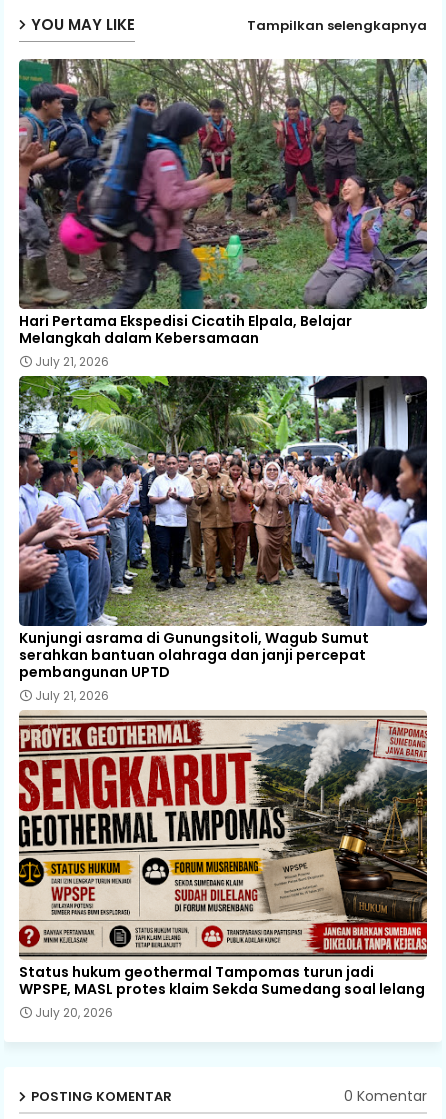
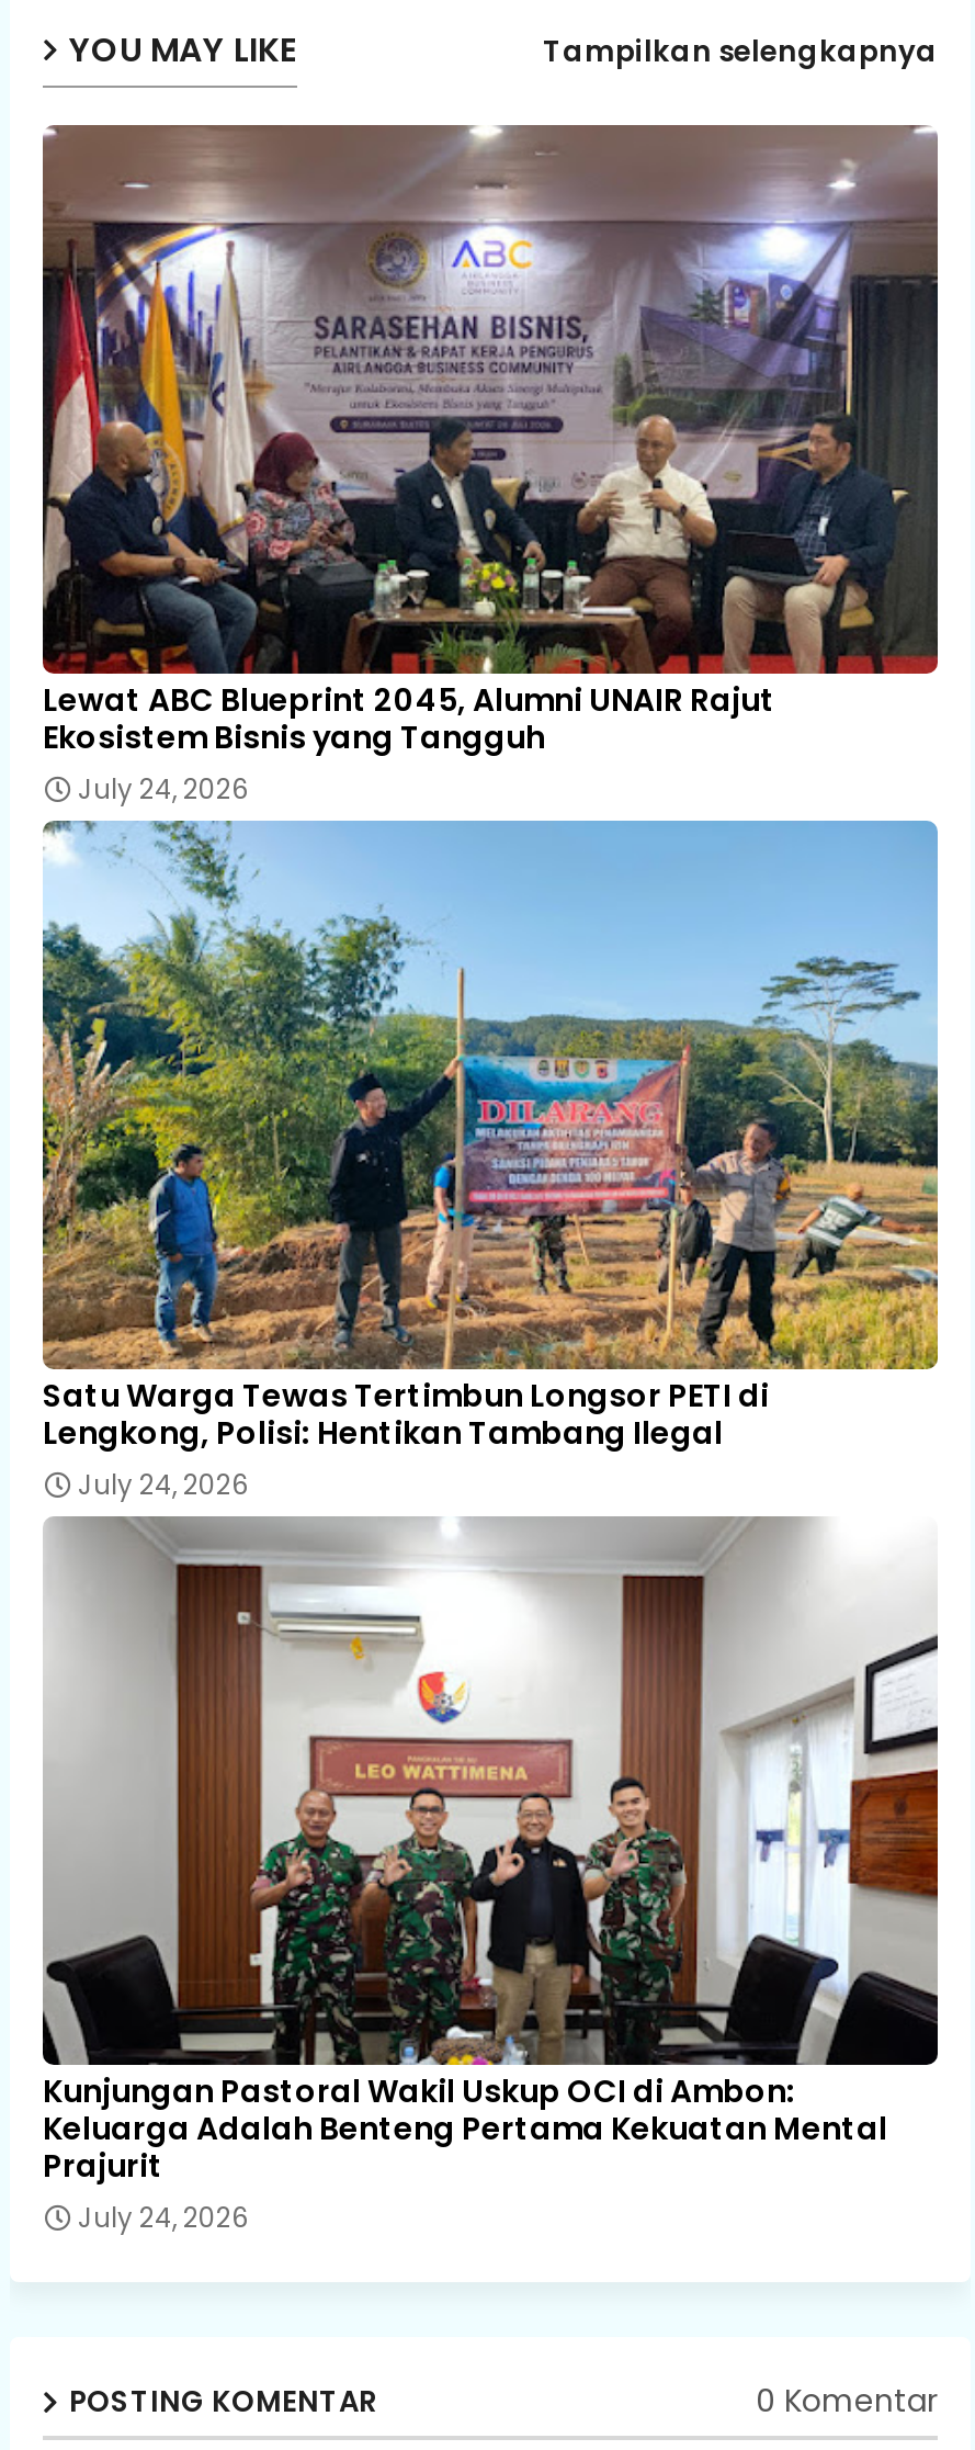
[18,58,427,370] [image] | Hari Pertama Ekspedisi Cicatih Elpala, Belajar | Melangkah dalam Kebersamaan | July 21, 2026 -> [41,123,940,807] [image] | Lewat ABC Blueprint 2045, Alumni UNAIR Rajut | Ekosistem Bisnis yang Tangguh | July 24, 2026
[18,375,428,704] [image] | Kunjungi asrama di Gunungsitoli, Wagub Sumut | serahkan bantuan olahraga dan janji percepat | pembangunan UPTD | July 21, 2026 -> [41,818,940,1503] [image] | Satu Warga Tewas Tertimbun Longsor PETI di | Lengkong, Polisi: Hentikan Tambang Ilegal | July 24, 2026
[18,693,428,1021] [image] | Status hukum geothermal Tampomas turun jadi | WPSPE, MASL protes klaim Sekda Sumedang soal lelang | July 20, 2026 -> [41,1514,940,2236] [image] | Kunjungan Pastoral Wakil Uskup OCI di Ambon: | Keluarga Adalah Benteng Pertama Kekuatan Mental | Prajurit | July 24, 2026

